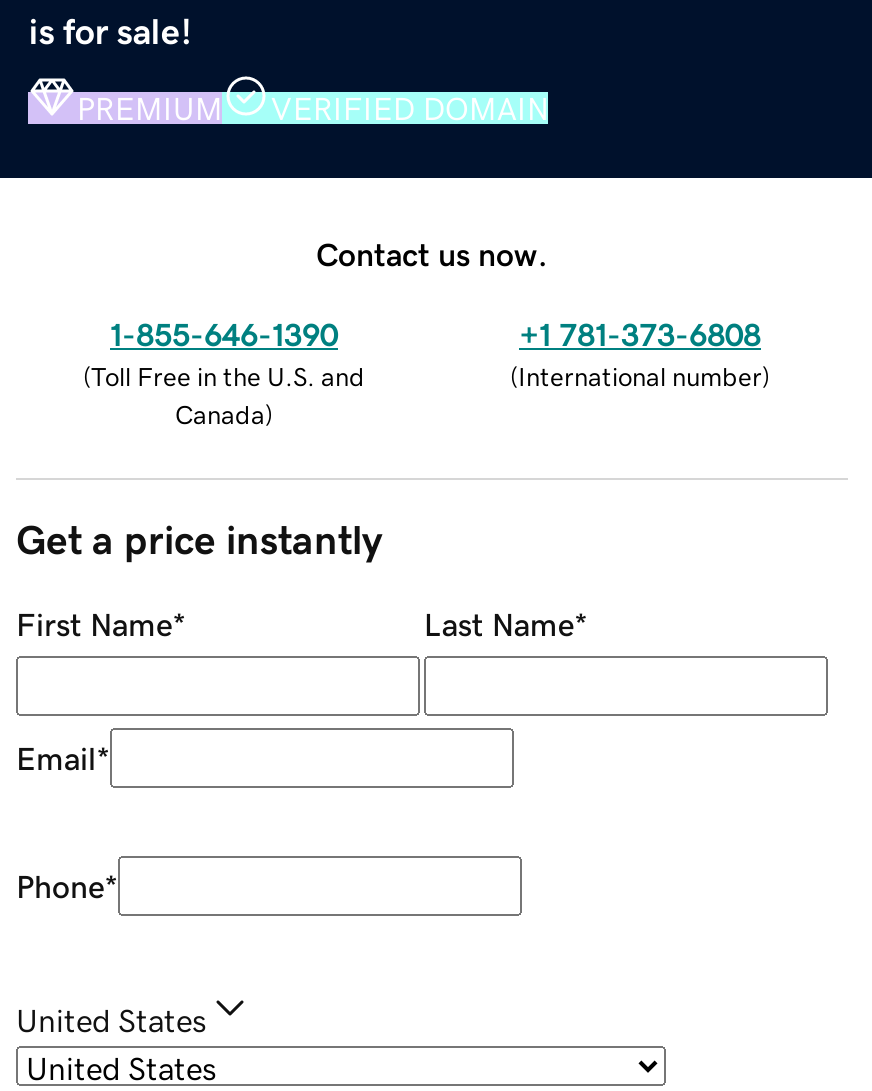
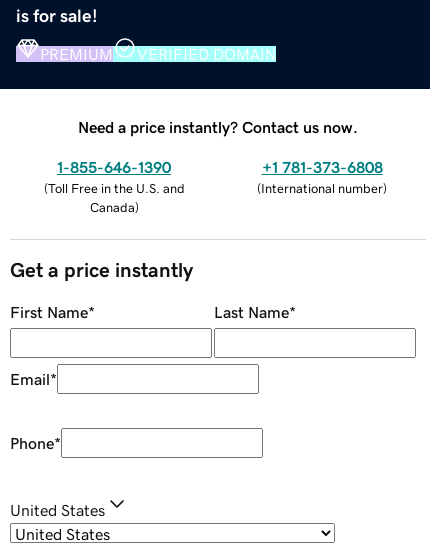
[316,237,548,269] Contact us now. -> [78,119,358,135] Need a price instantly? Contact us now.

